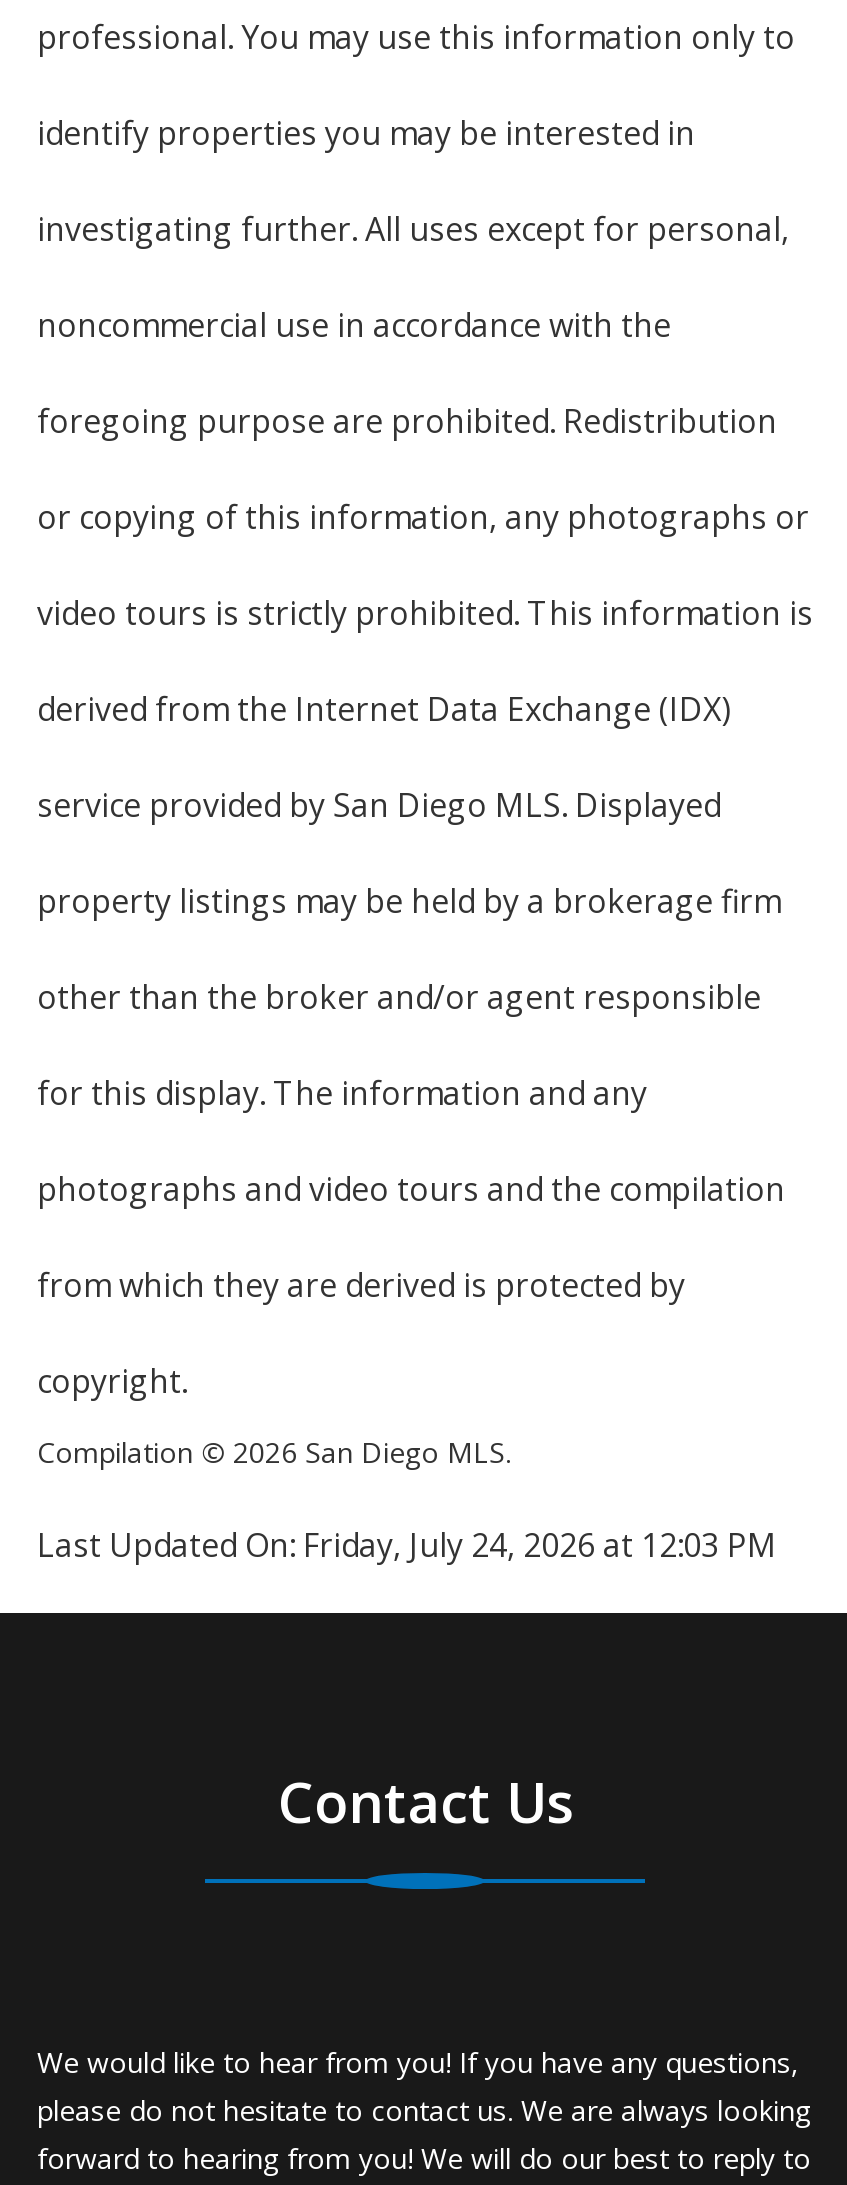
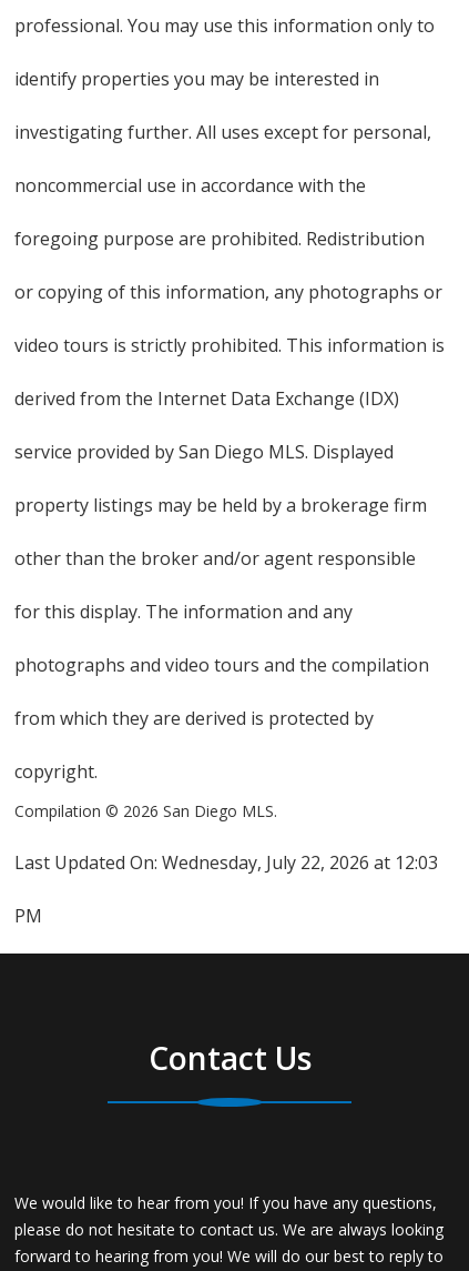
[37,1523,777,1567] Last Updated On: Friday, July 24, 2026 at 12:03 PM -> [14,850,438,928] Last Updated On: Wednesday, July 22, 2026 at 12:03 | PM

